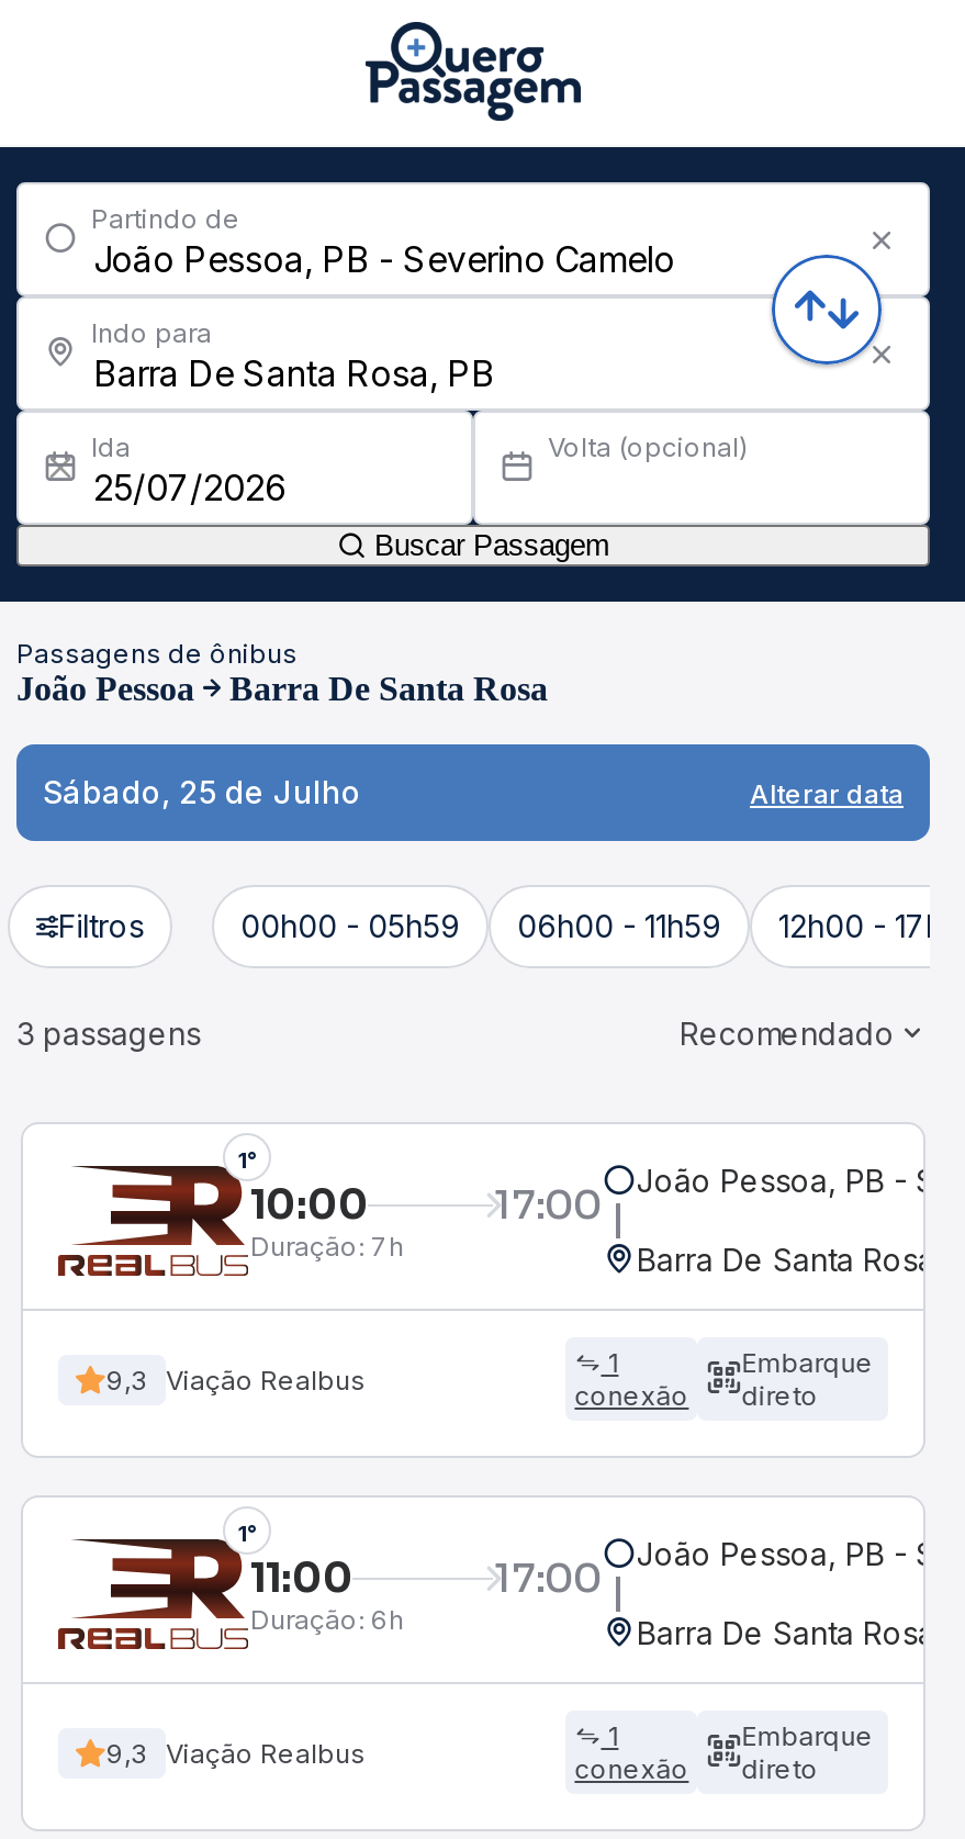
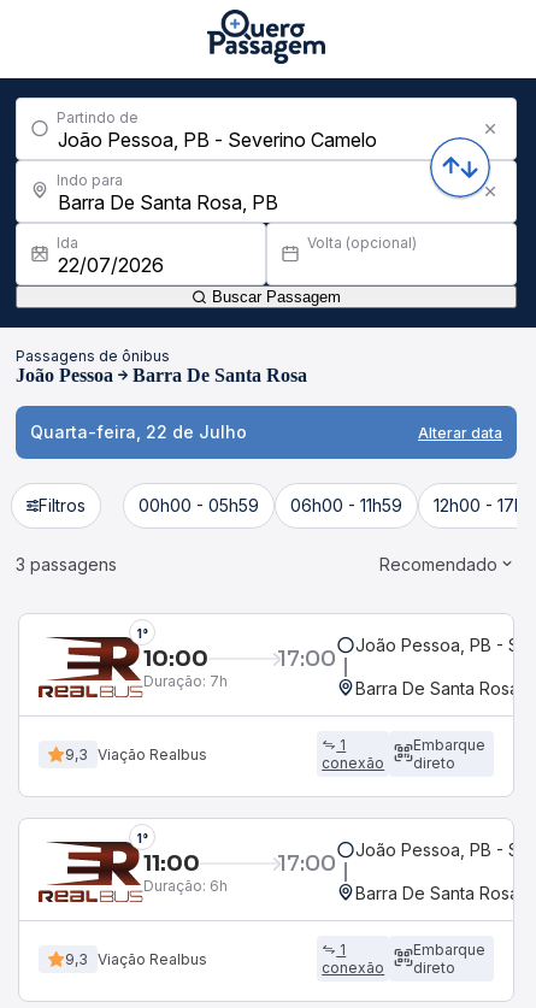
[43,773,361,810] Sábado, 25 de Julho -> [30,422,247,442] Quarta-feira, 22 de Julho

